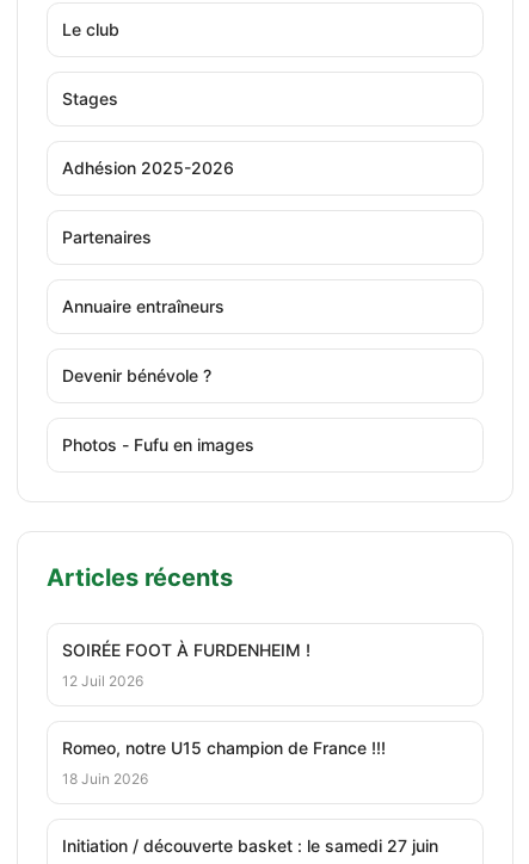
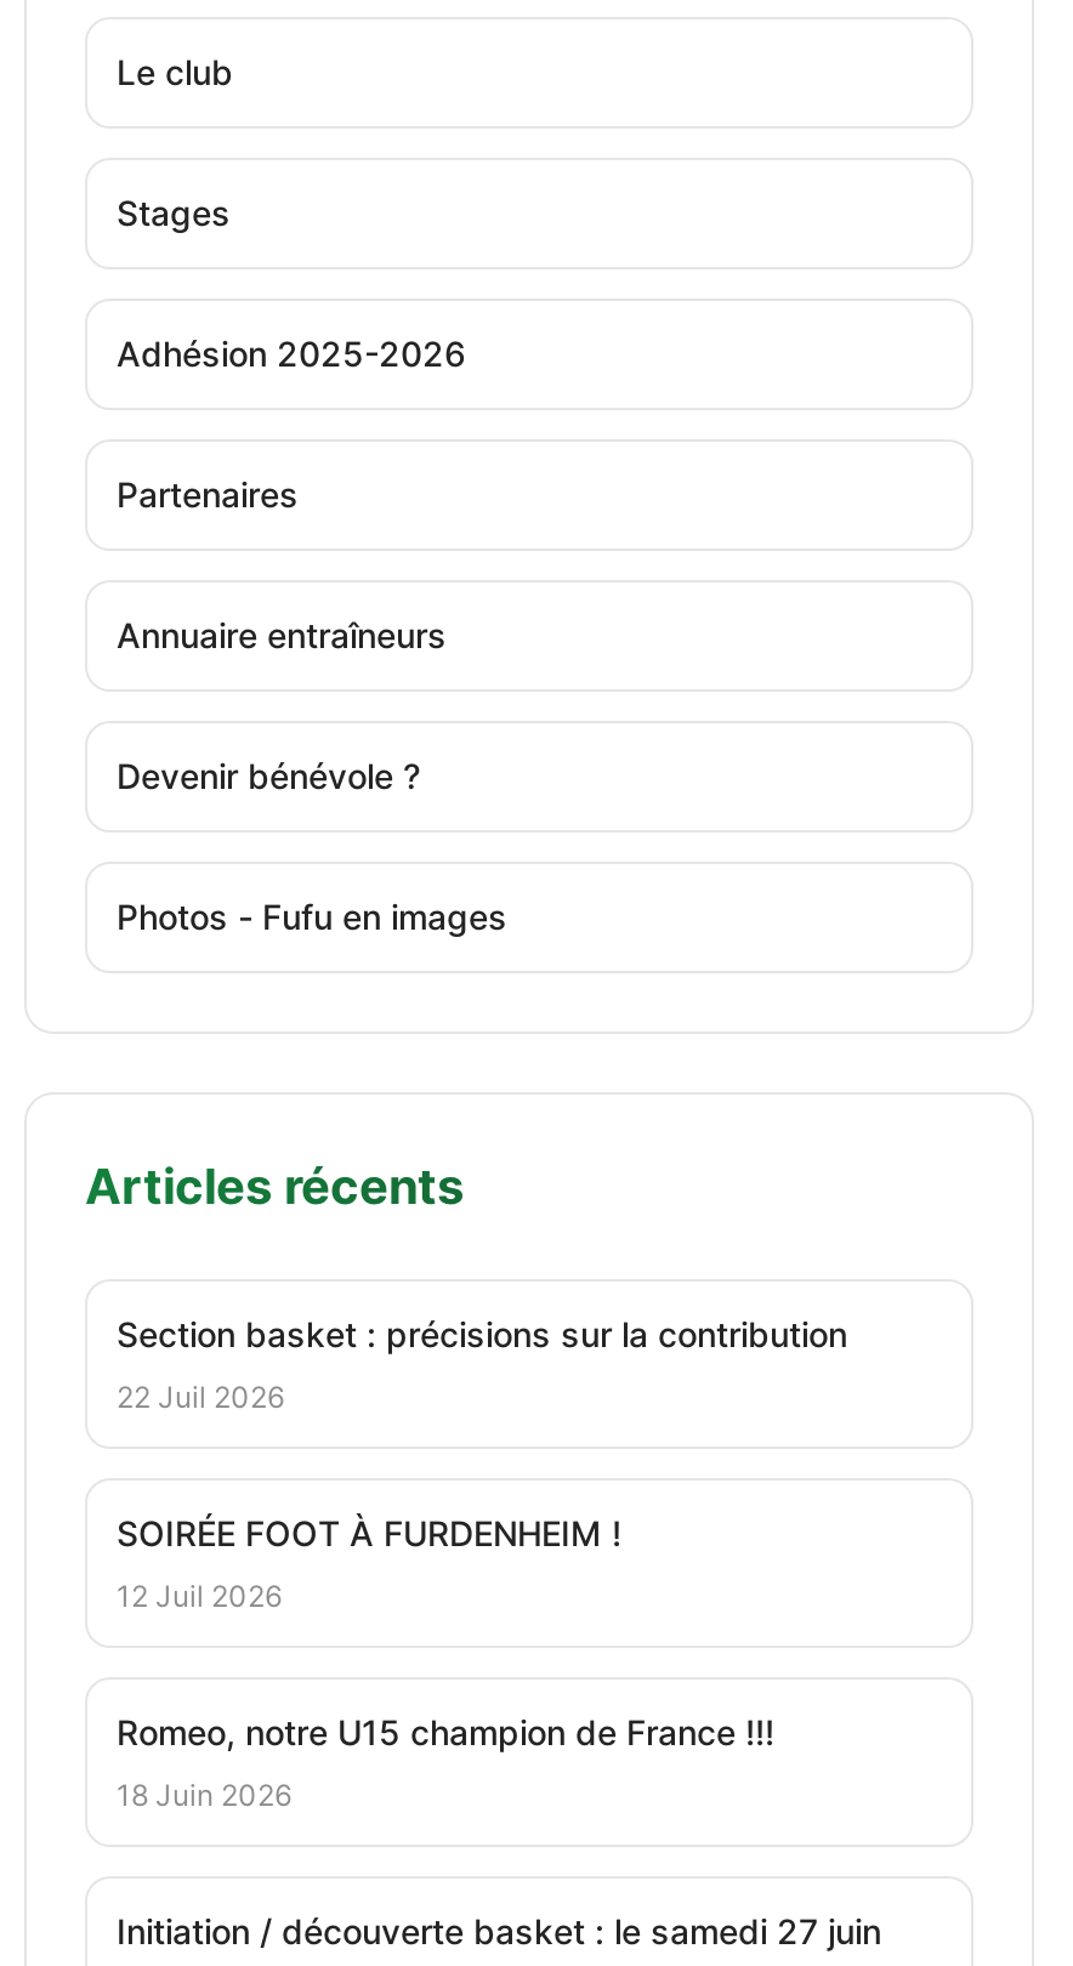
none -> [117,1312,847,1414] Section basket : précisions sur la contribution | 22 Juil 2026

